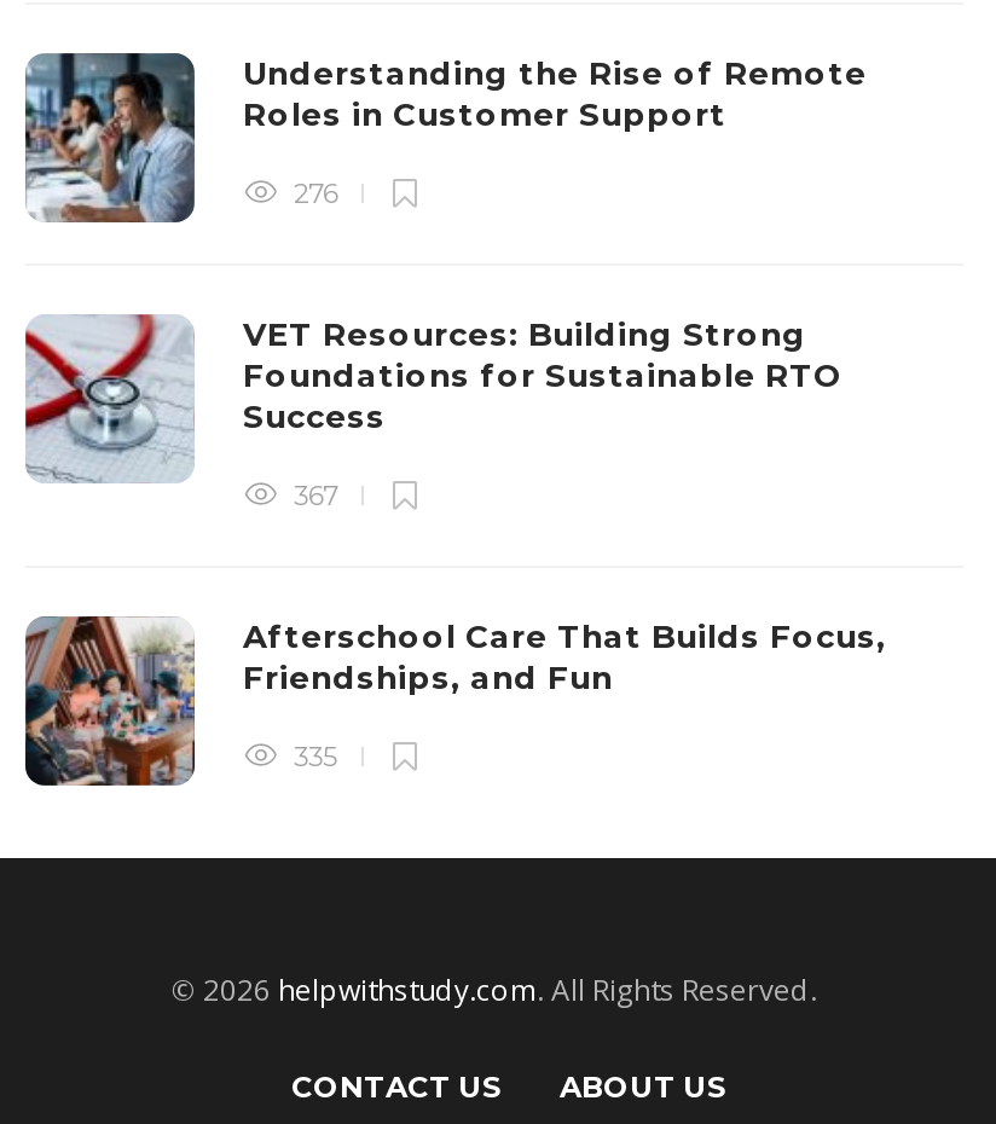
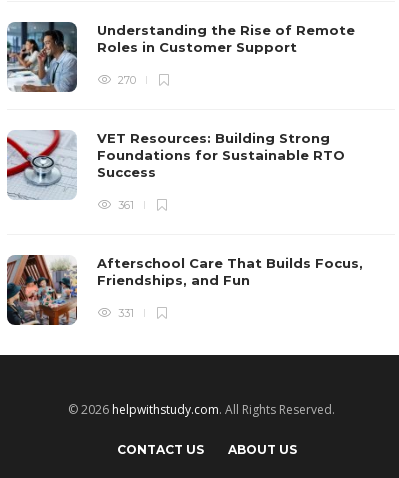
[286,176,337,210] 276 -> [115,73,136,87] 270
[286,478,337,512] 367 -> [115,198,134,212] 361
[286,739,337,773] 335 -> [115,306,134,320] 331

